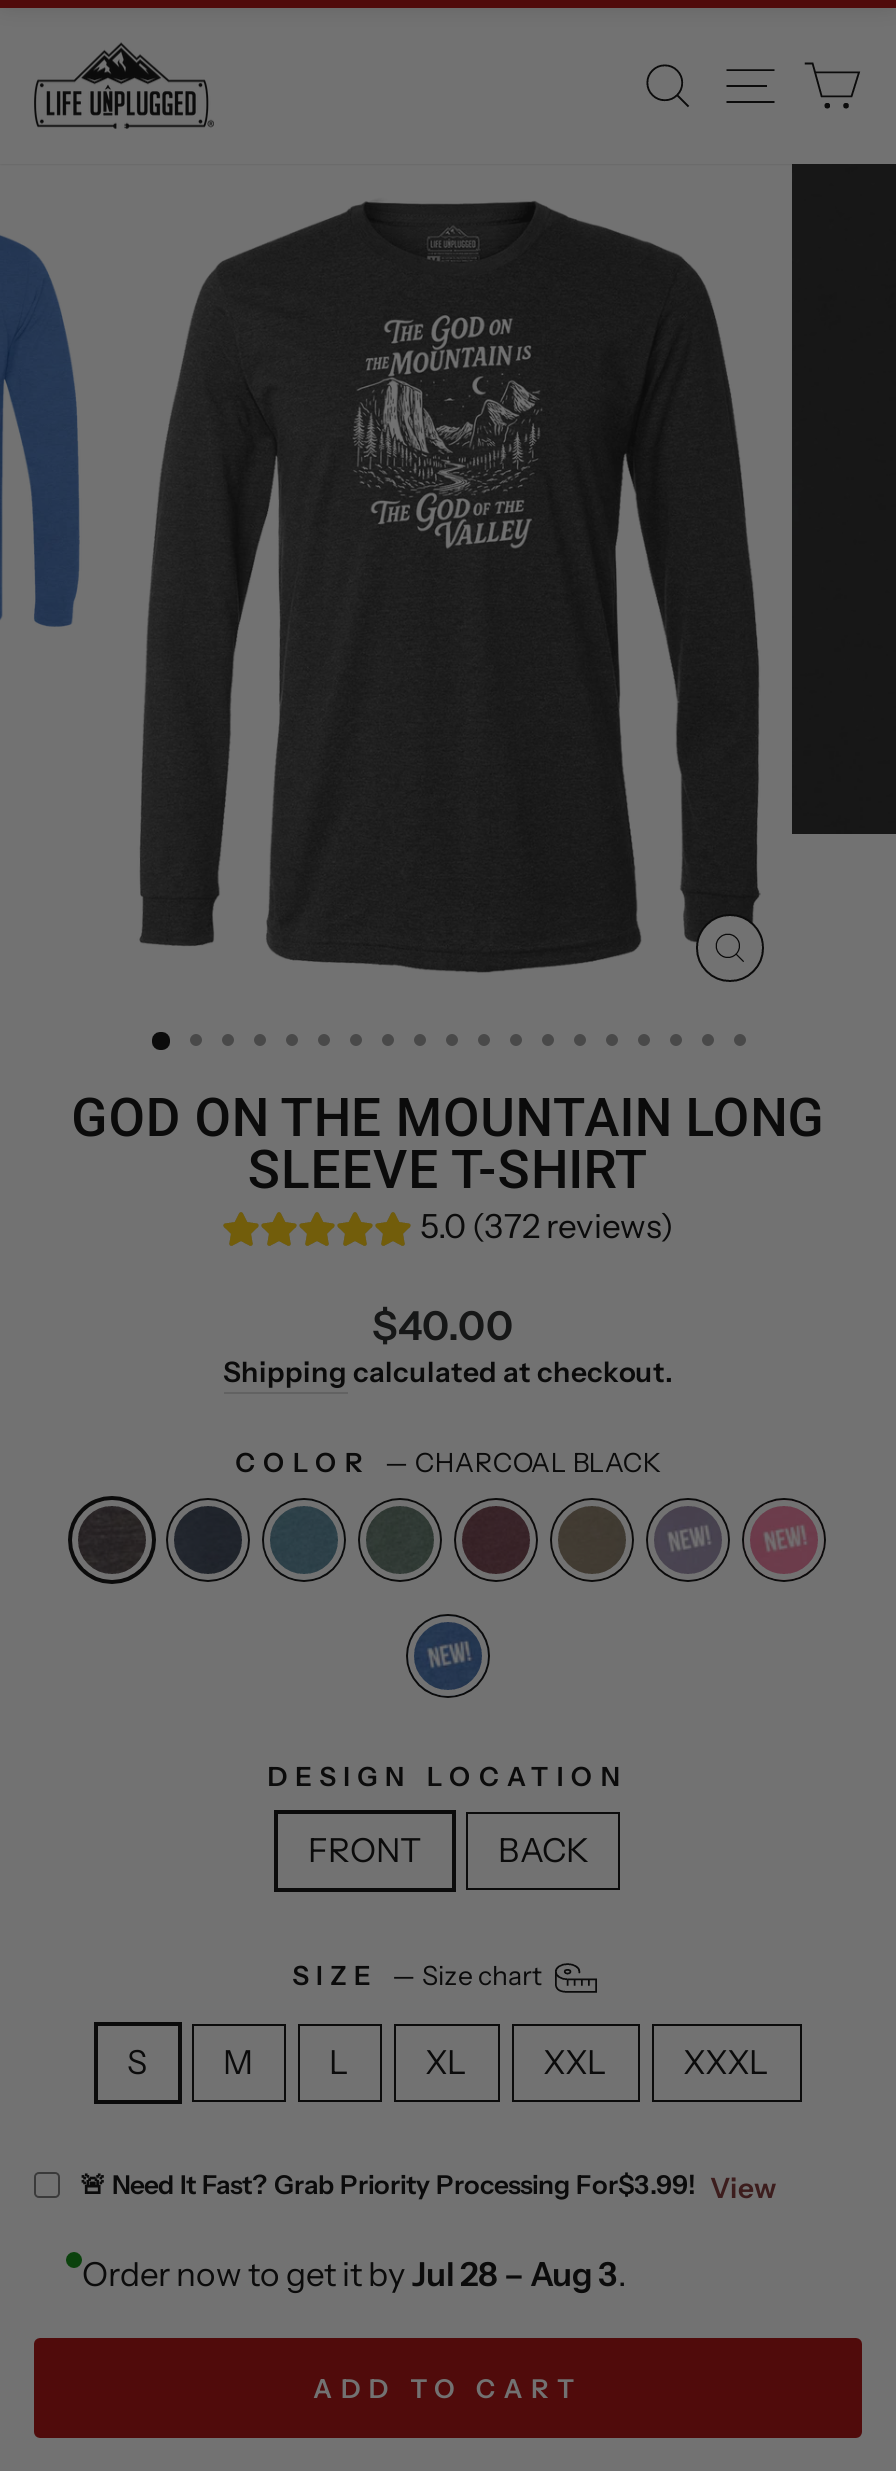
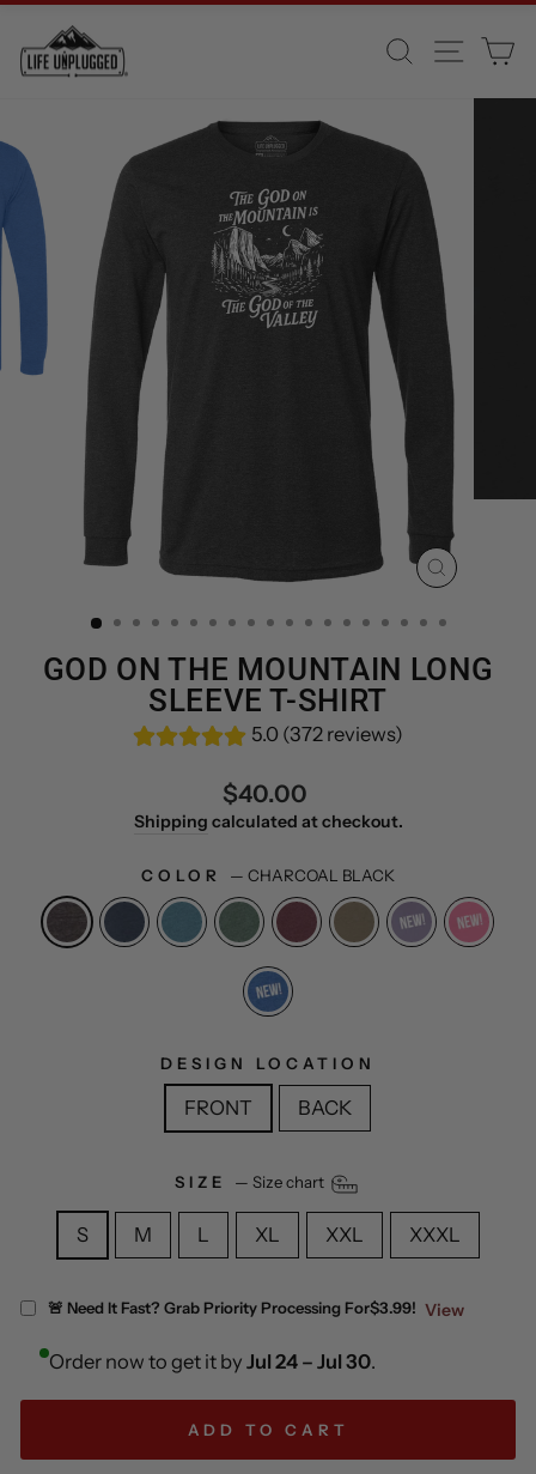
[82,2255,626,2295] Order now to get it by Jul 28 – Aug 3. -> [49,1350,376,1374] Order now to get it by Jul 24 – Jul 30.

